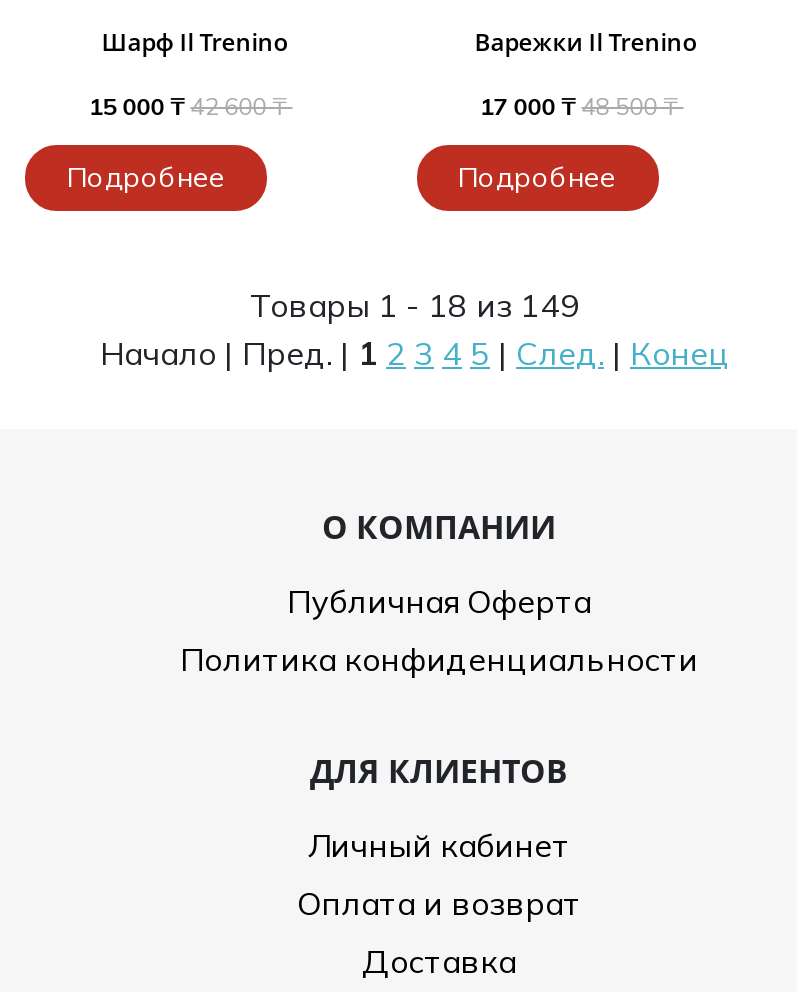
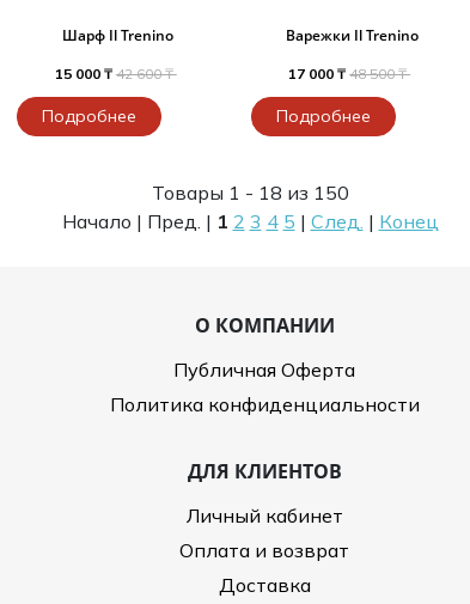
[250,284,580,324] Товары 1 - 18 из 149 -> [151,180,349,204] Товары 1 - 18 из 150

